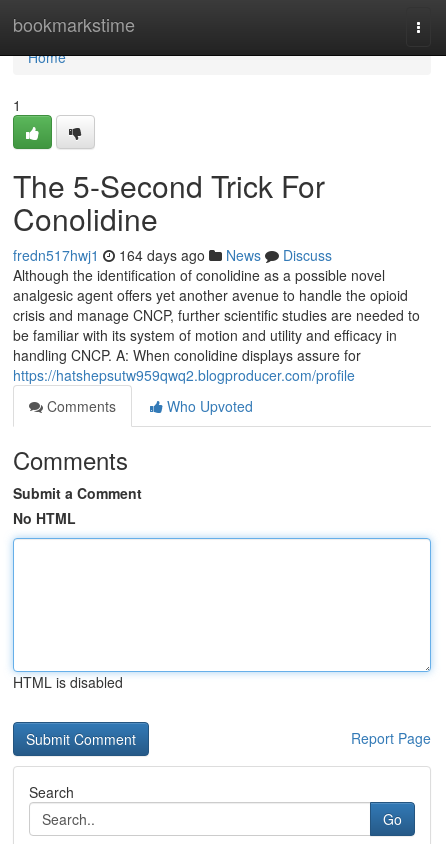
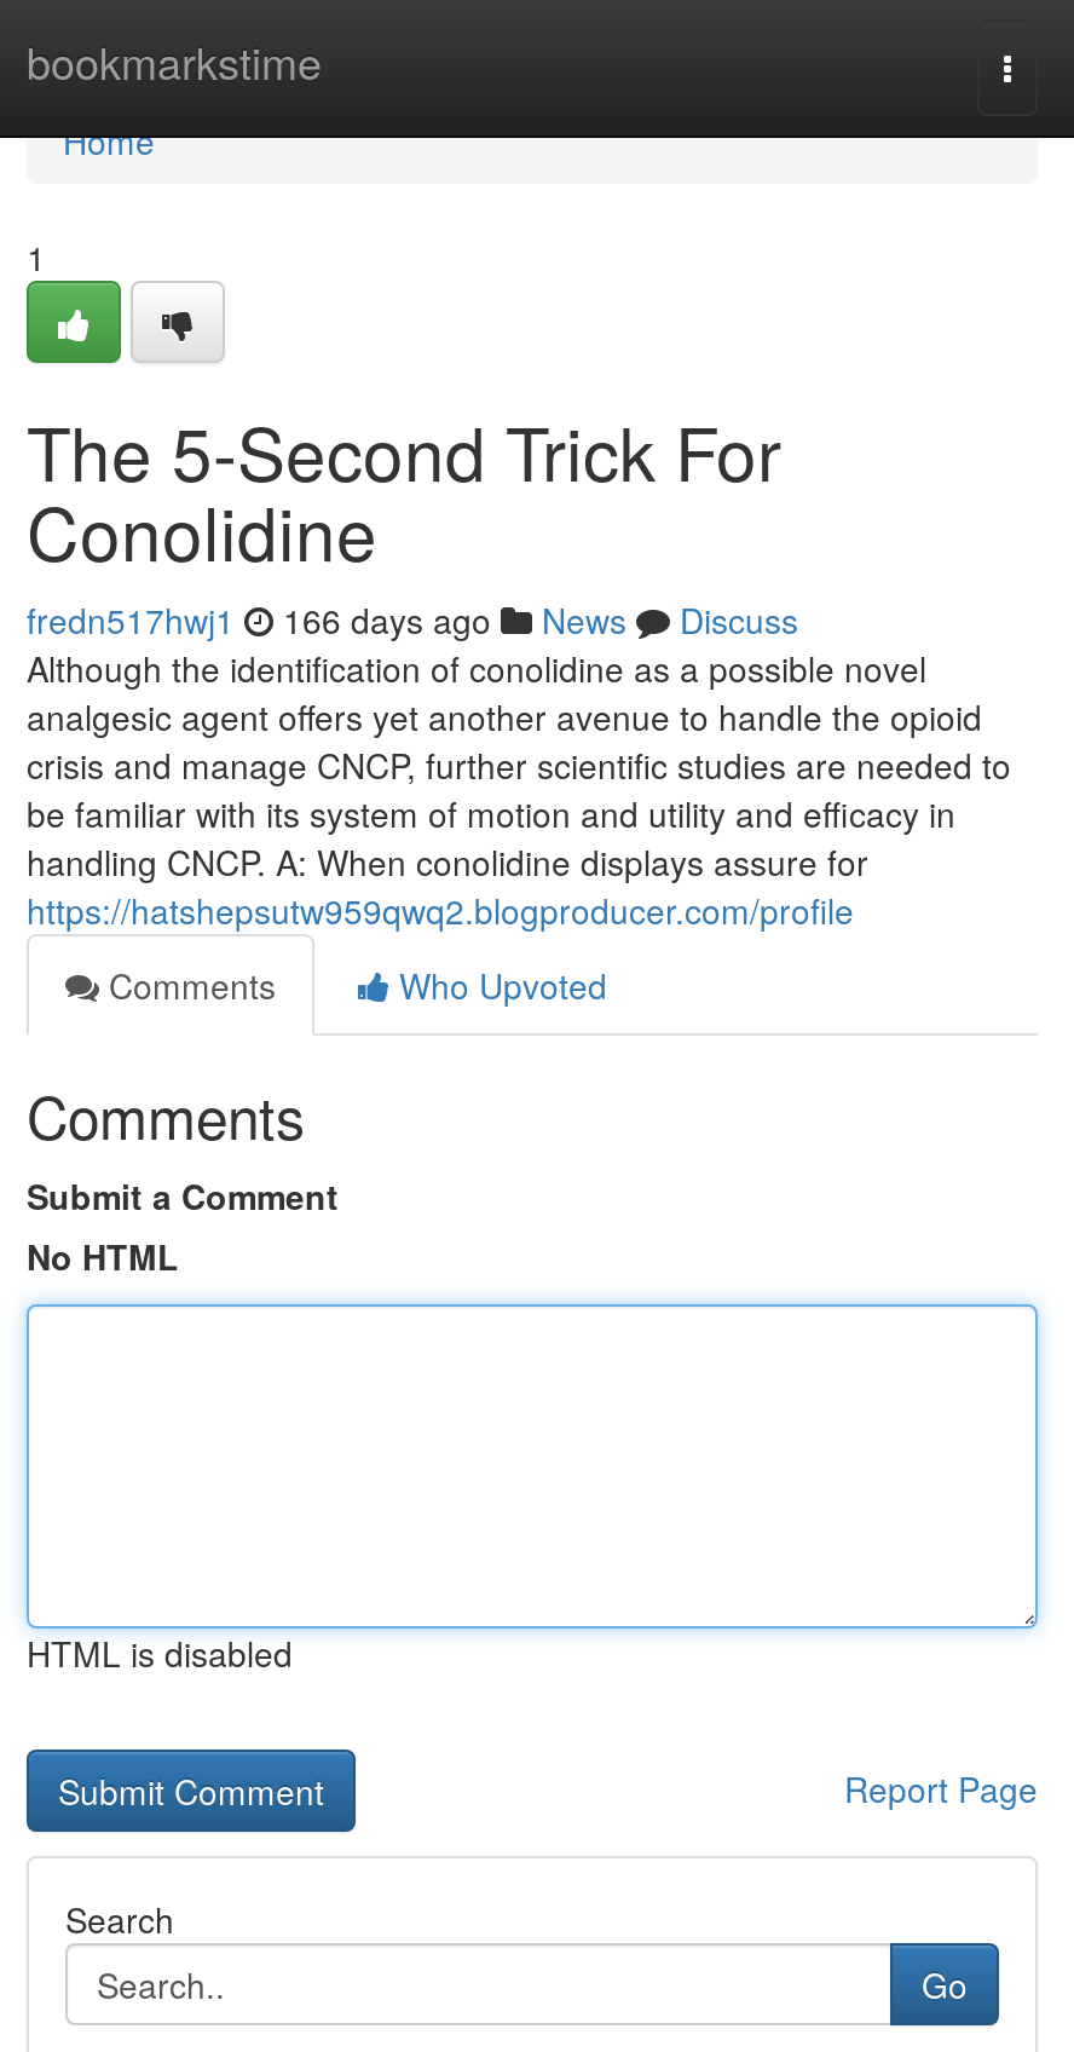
[13,245,332,265] fredn517hwj1 164 days ago News Discuss -> [27,595,798,644] fredn517hwj1 166 days ago News Discuss

